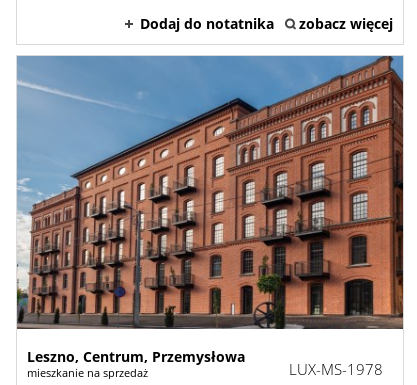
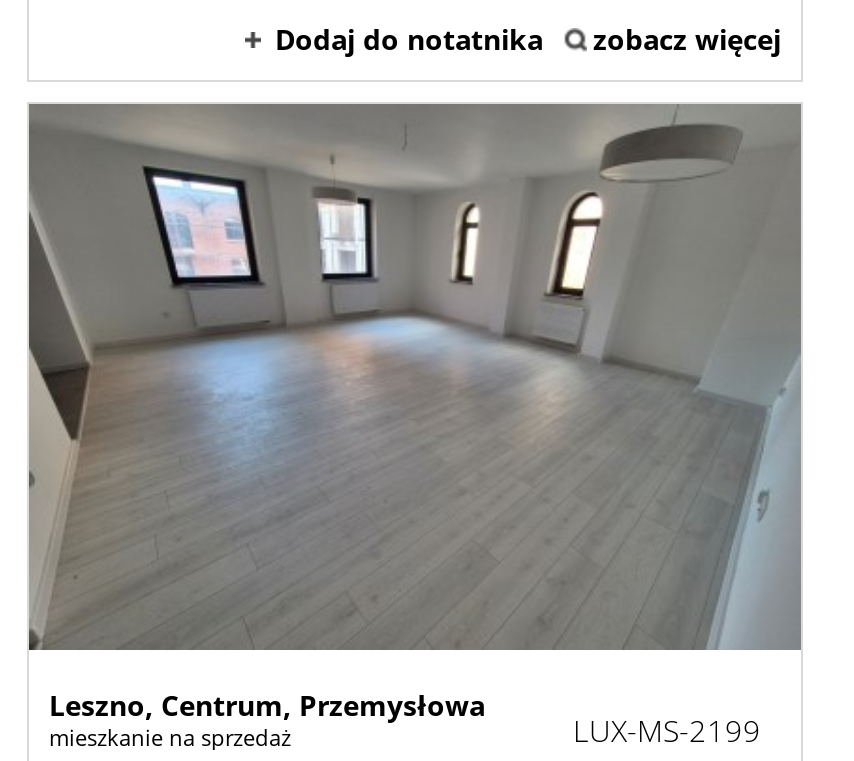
[16,56,404,379] [image] | LUX-MS-1978 -> [27,104,803,749] [image] | LUX-MS-2199

